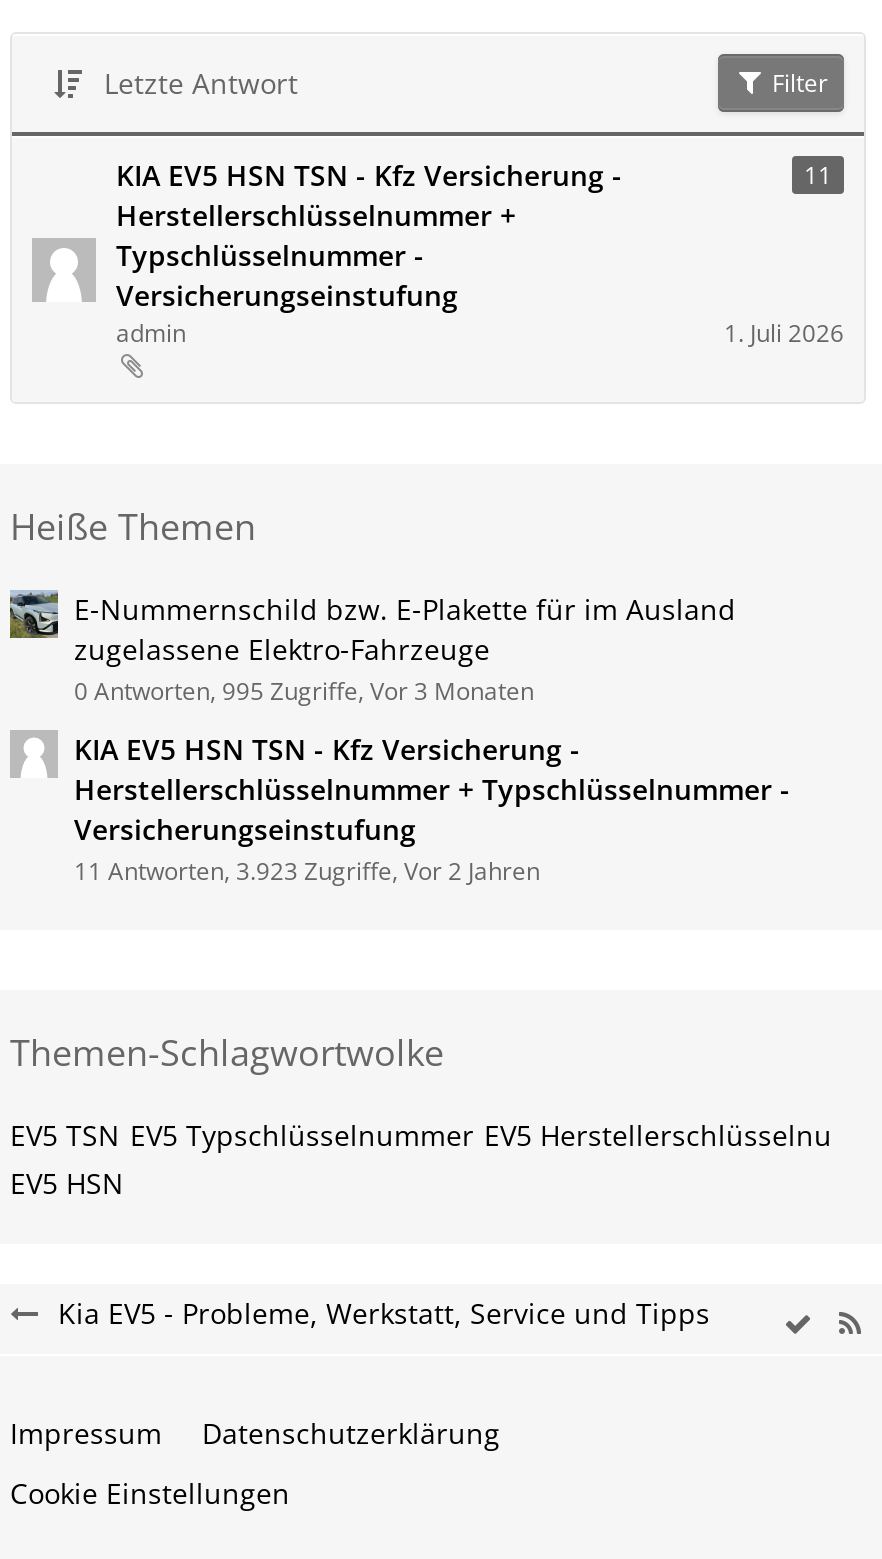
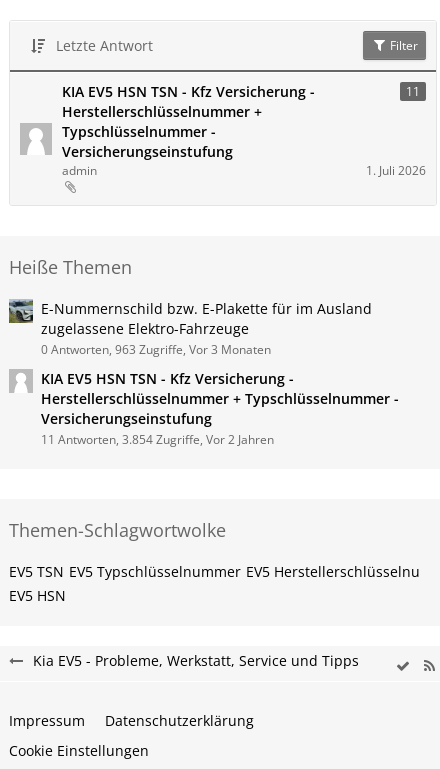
[74,674,534,708] 0 Antworten, 995 Zugriffe, Vor 3 Monaten -> [41,341,271,358] 0 Antworten, 963 Zugriffe, Vor 3 Monaten
[74,854,540,888] 11 Antworten, 3.923 Zugriffe, Vor 2 Jahren -> [41,431,274,448] 11 Antworten, 3.854 Zugriffe, Vor 2 Jahren

